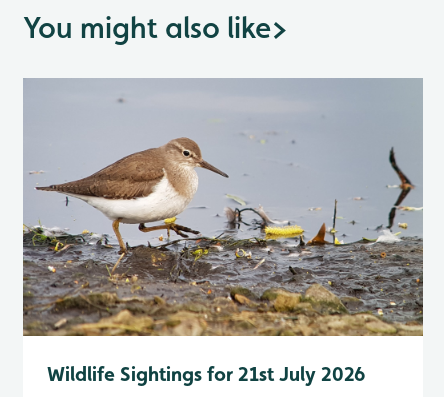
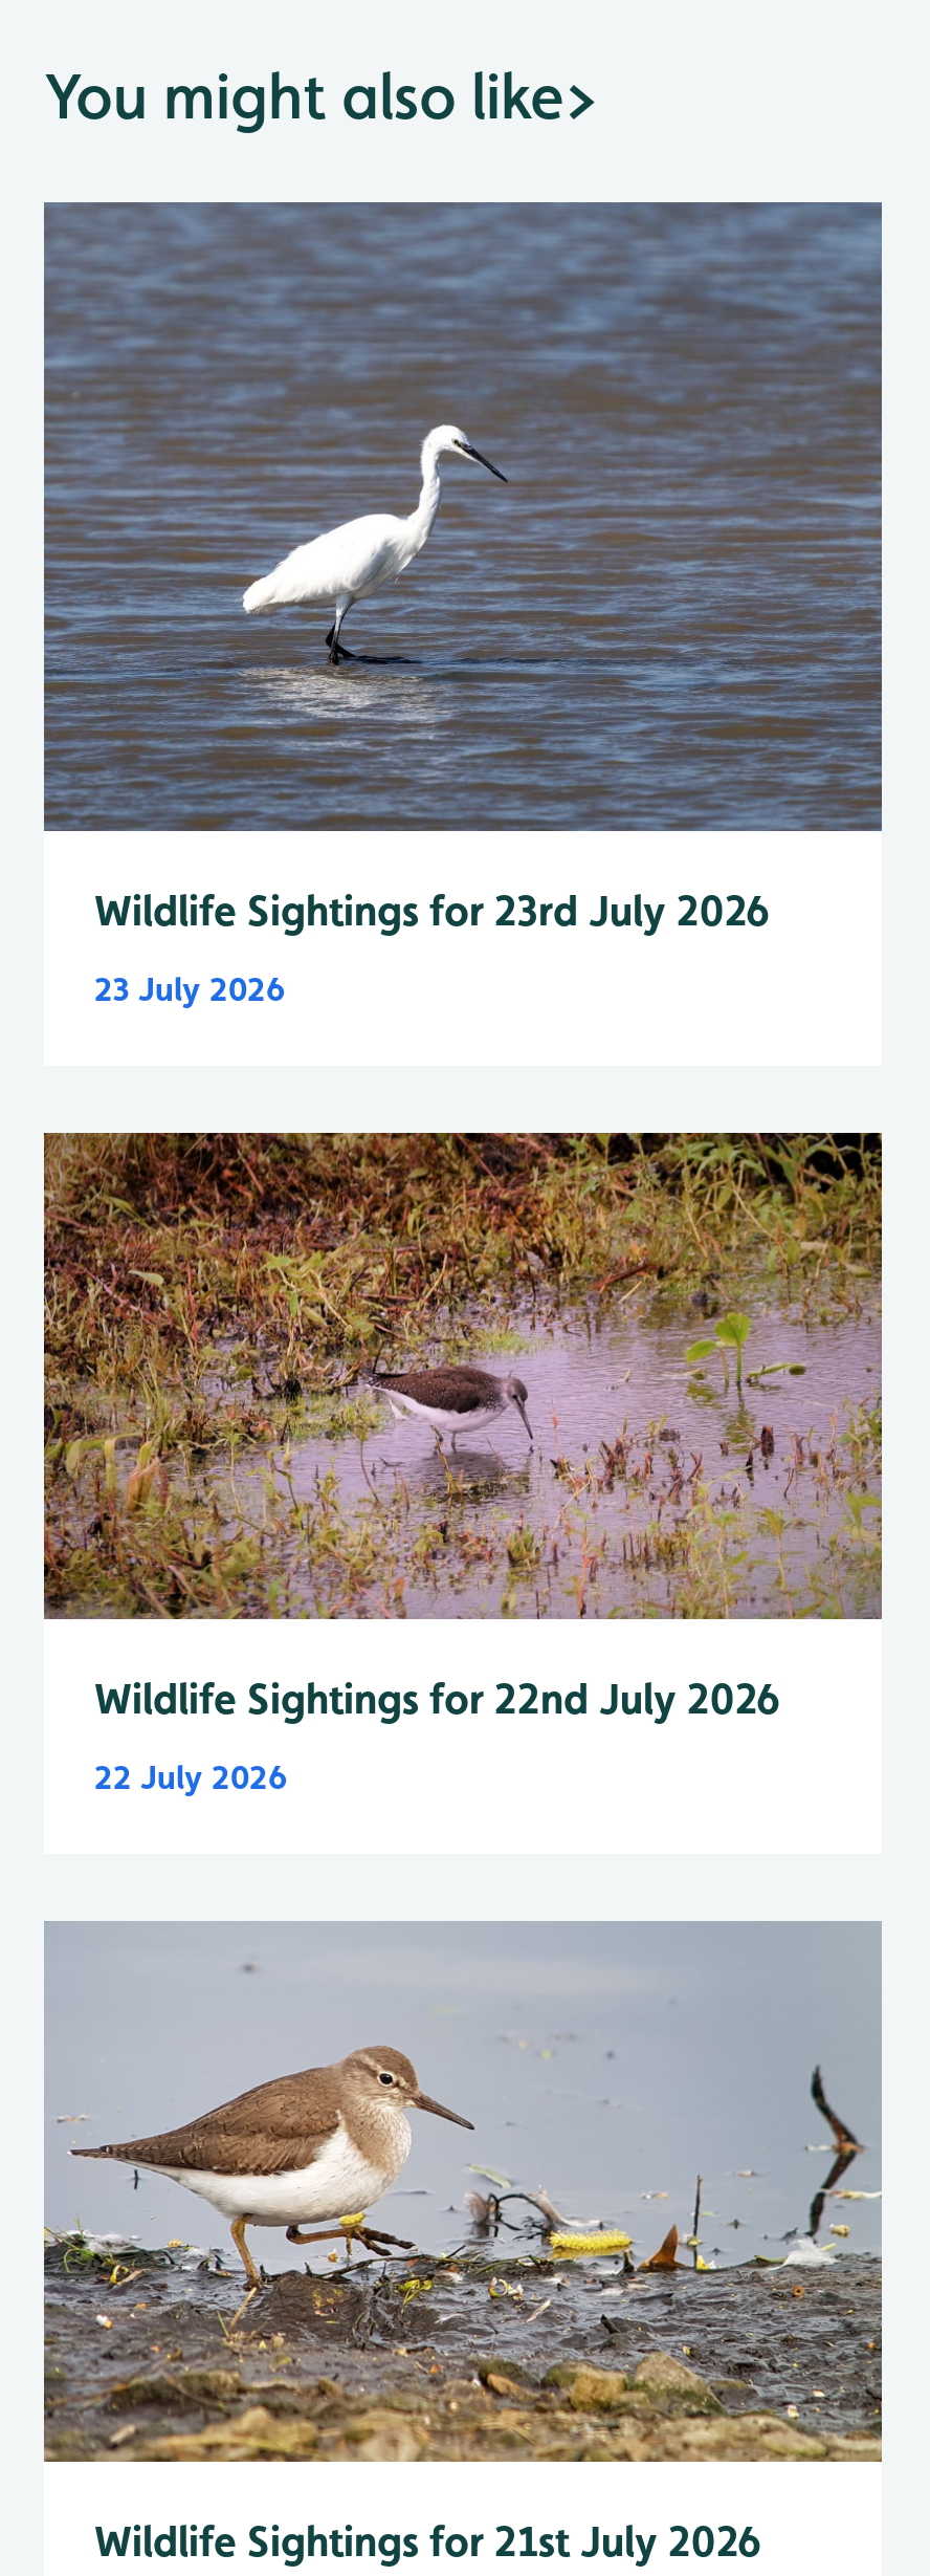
none -> [42,202,884,1009] [image] | Wildlife Sightings for 23rd July 2026 | 23 July 2026
none -> [42,1131,884,1798] [image] | Wildlife Sightings for 22nd July 2026 | 22 July 2026

